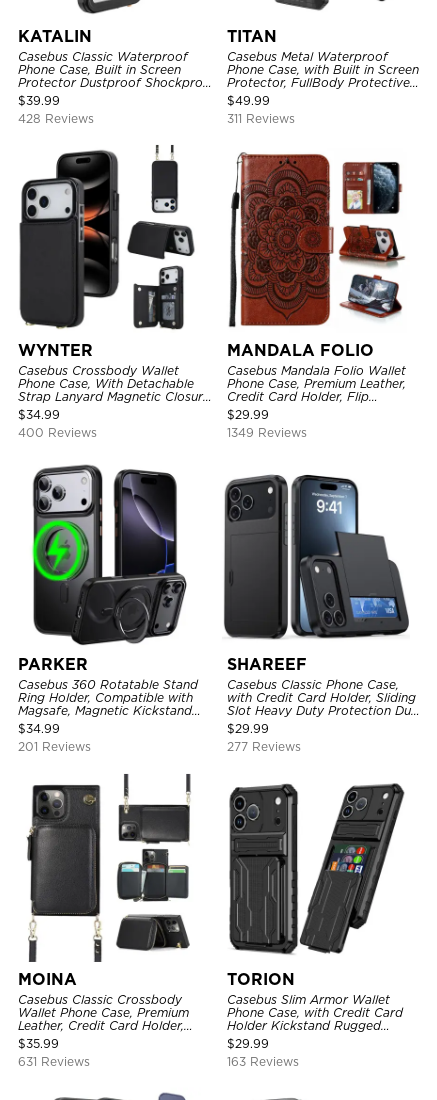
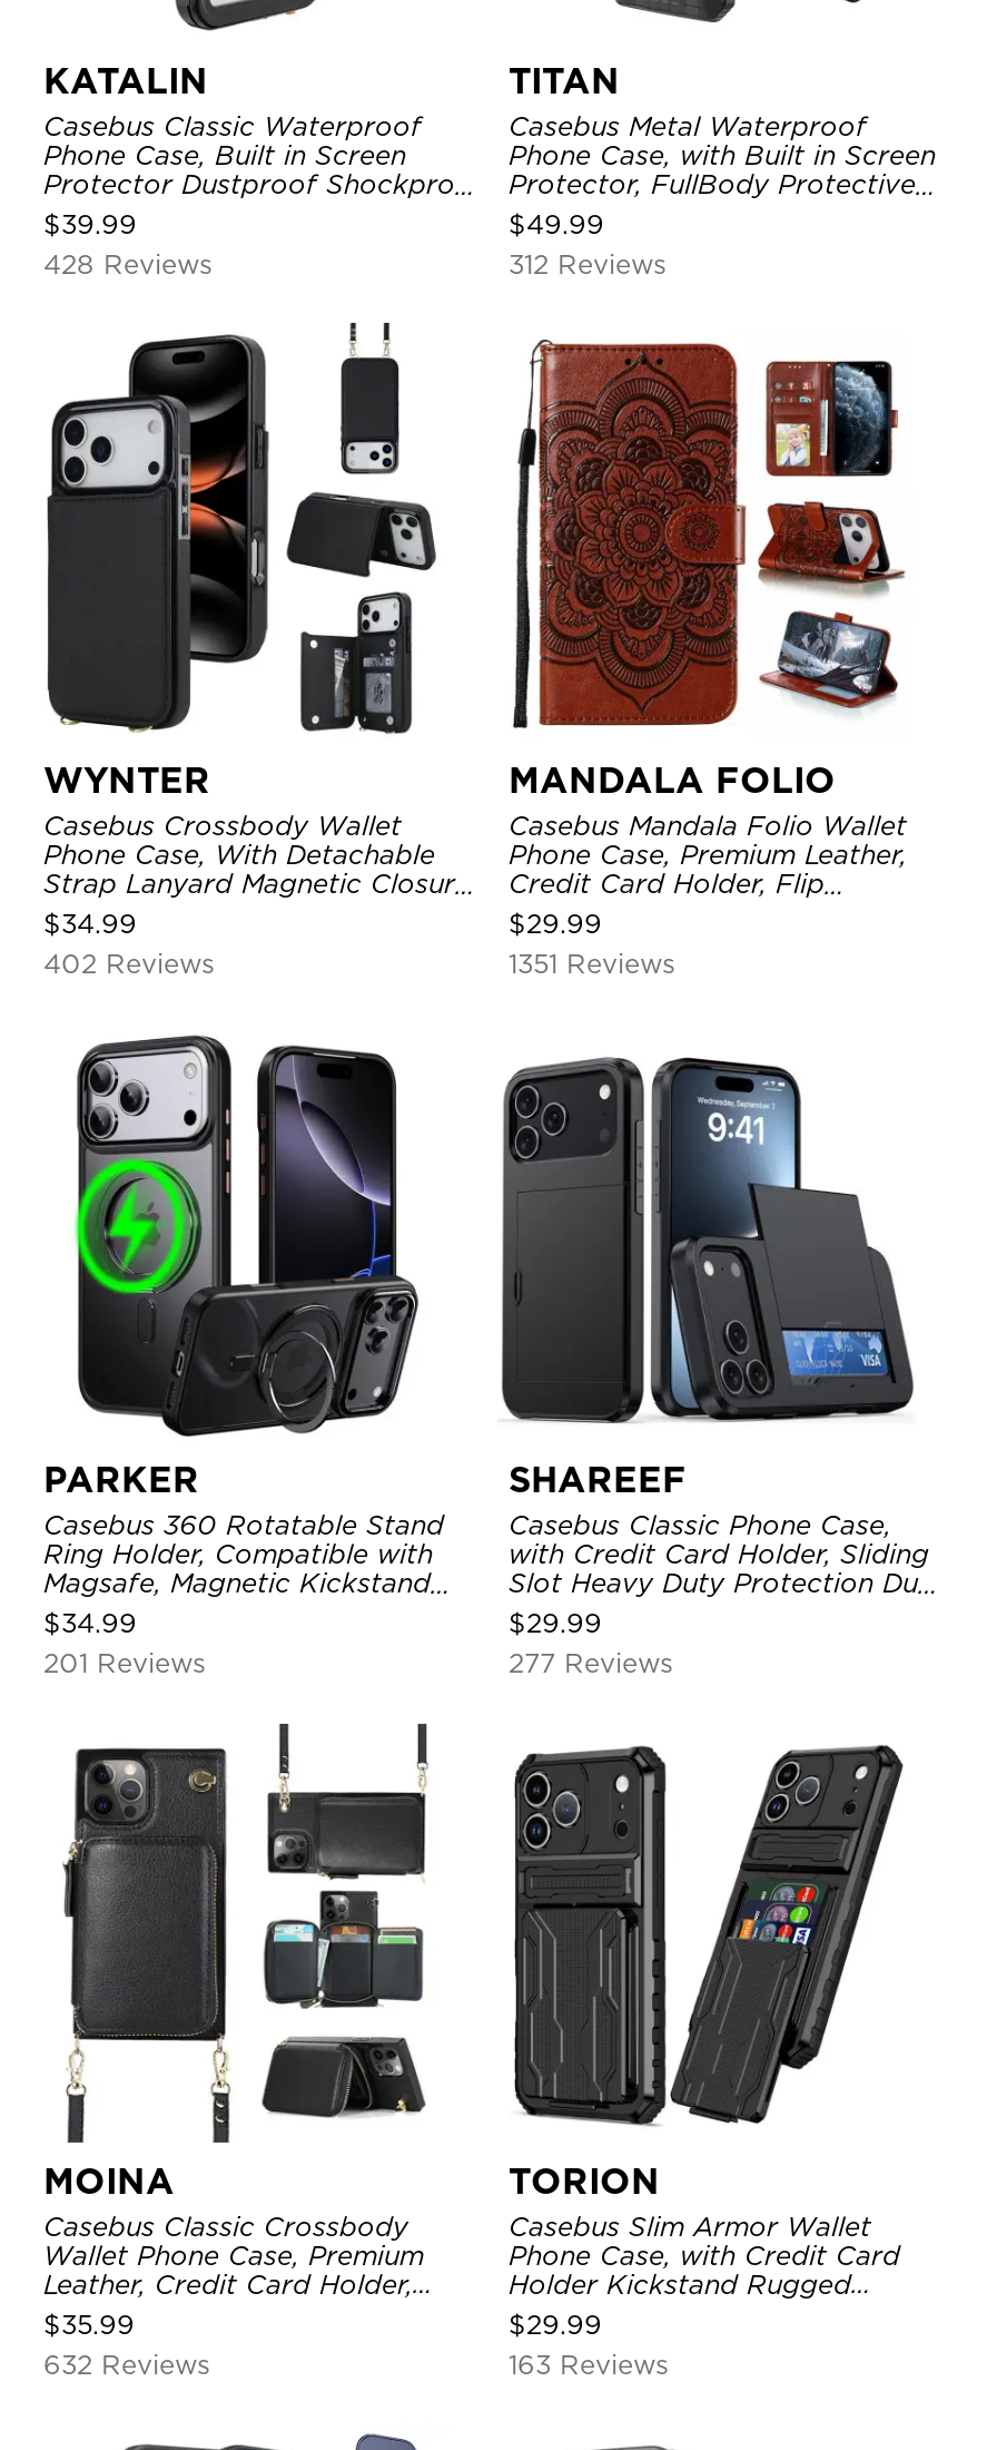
[227,111,295,126] 311 Reviews -> [509,248,667,281] 312 Reviews
[18,425,97,440] 400 Reviews -> [43,947,215,981] 402 Reviews
[227,425,307,440] 1349 Reviews -> [509,947,675,981] 1351 Reviews
[18,1054,90,1069] 631 Reviews -> [43,2347,210,2380] 632 Reviews

